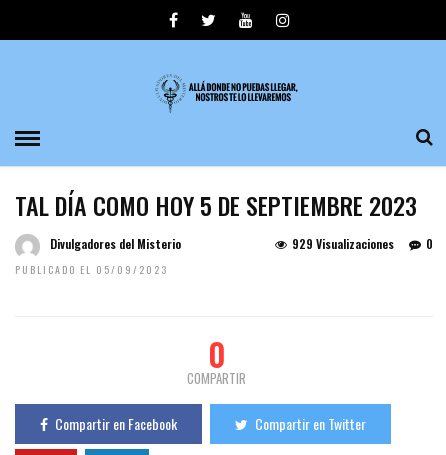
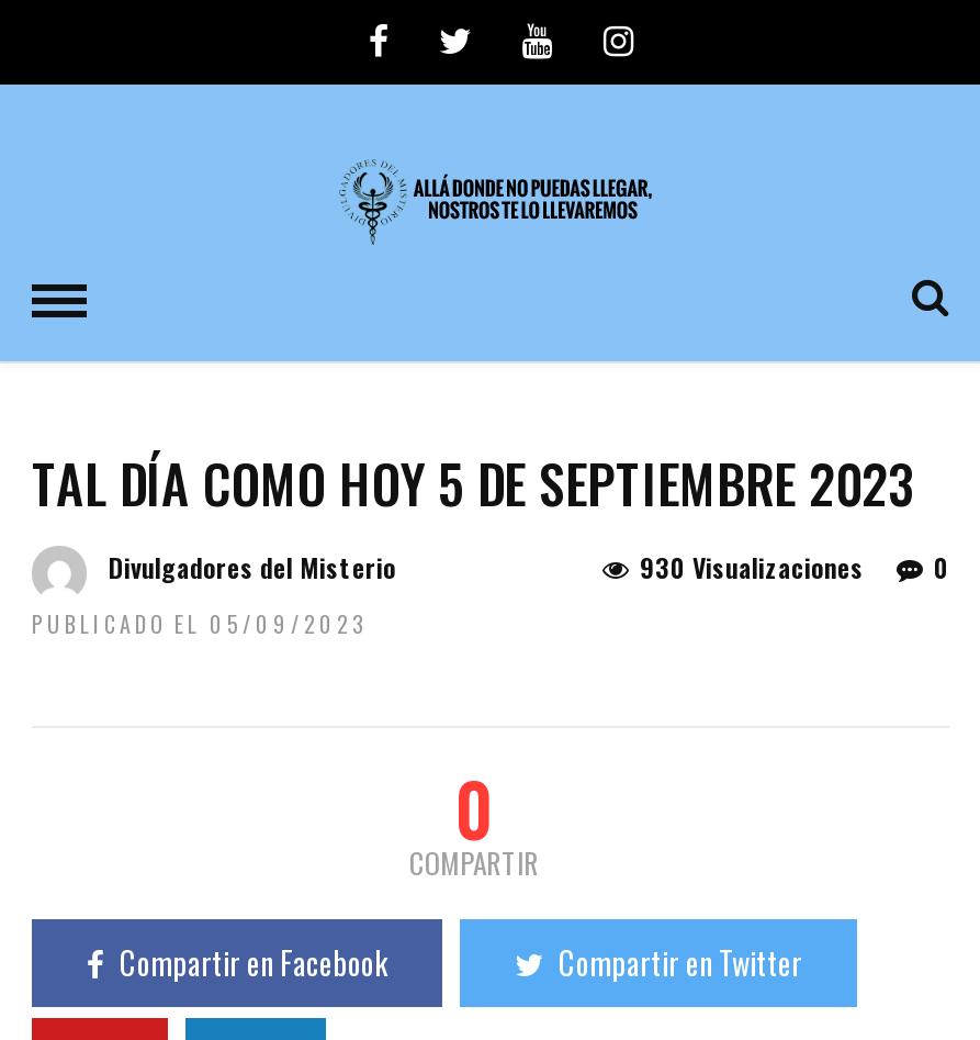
[292,235,394,252] 929 Visualizaciones -> [640,548,864,585] 930 Visualizaciones

